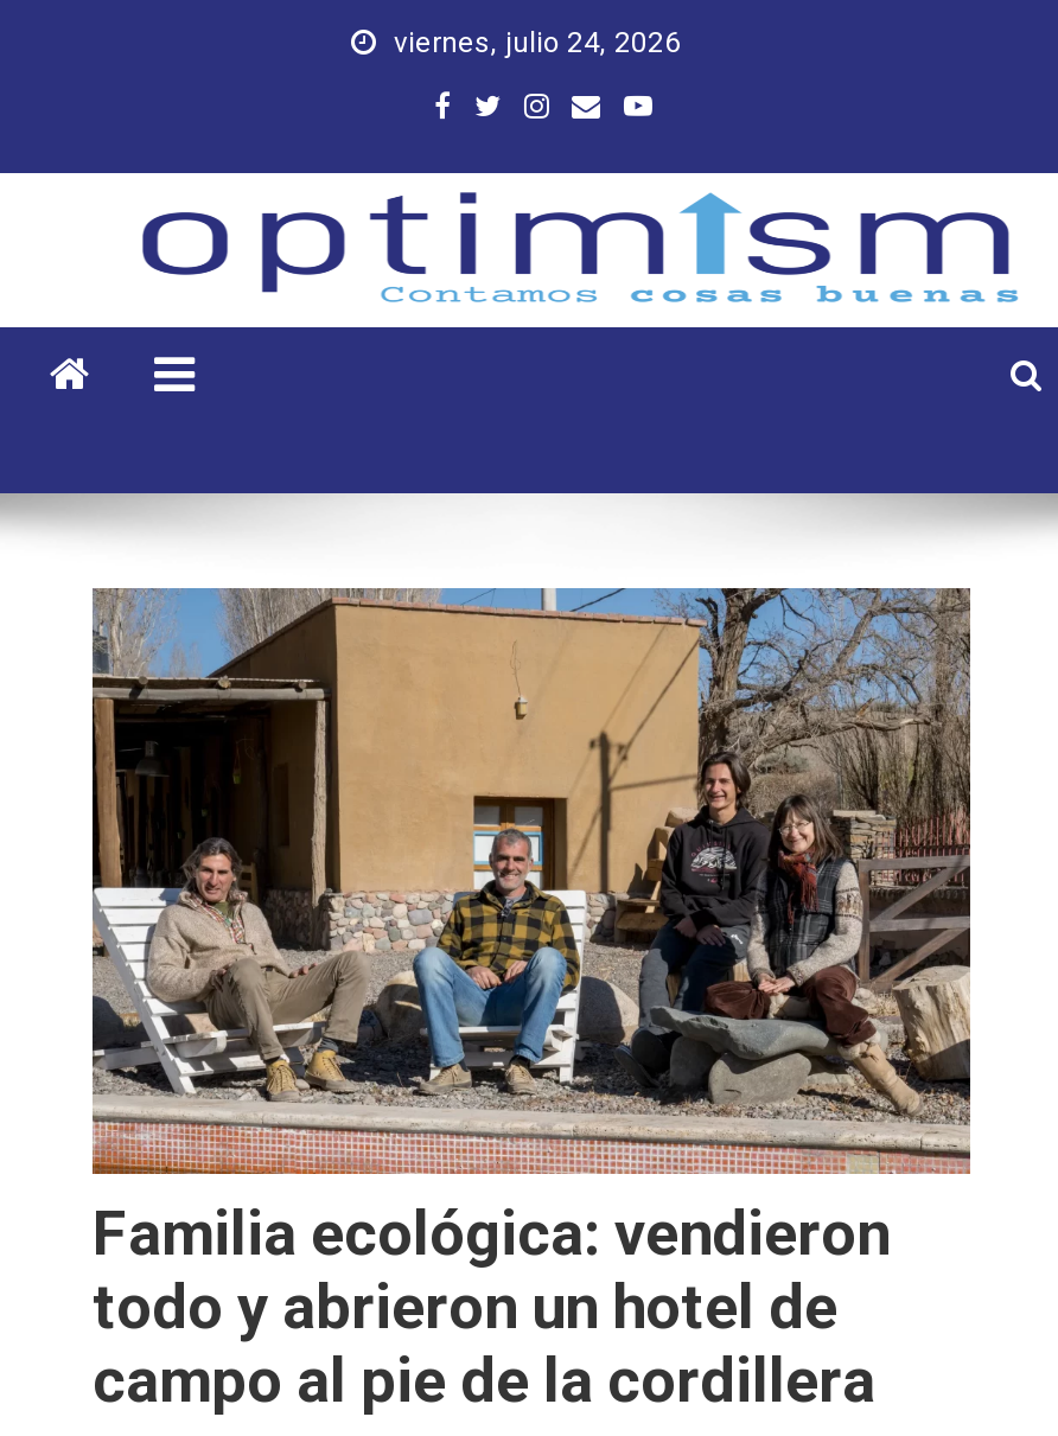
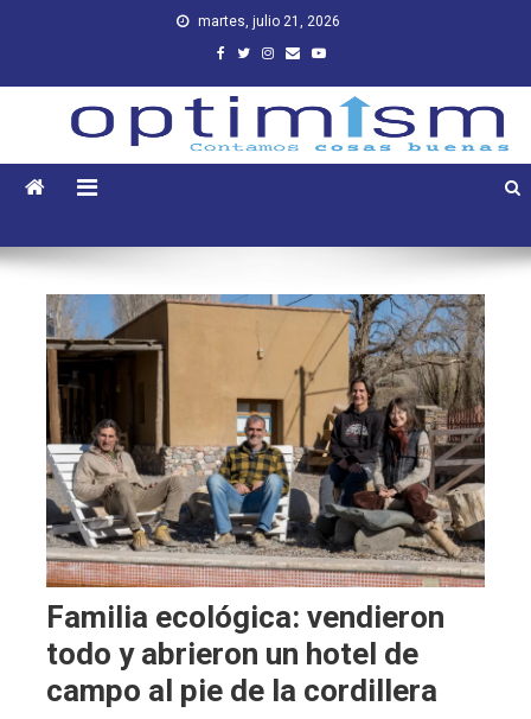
[394,26,681,59] viernes, julio 24, 2026 -> [197,13,340,30] martes, julio 21, 2026

